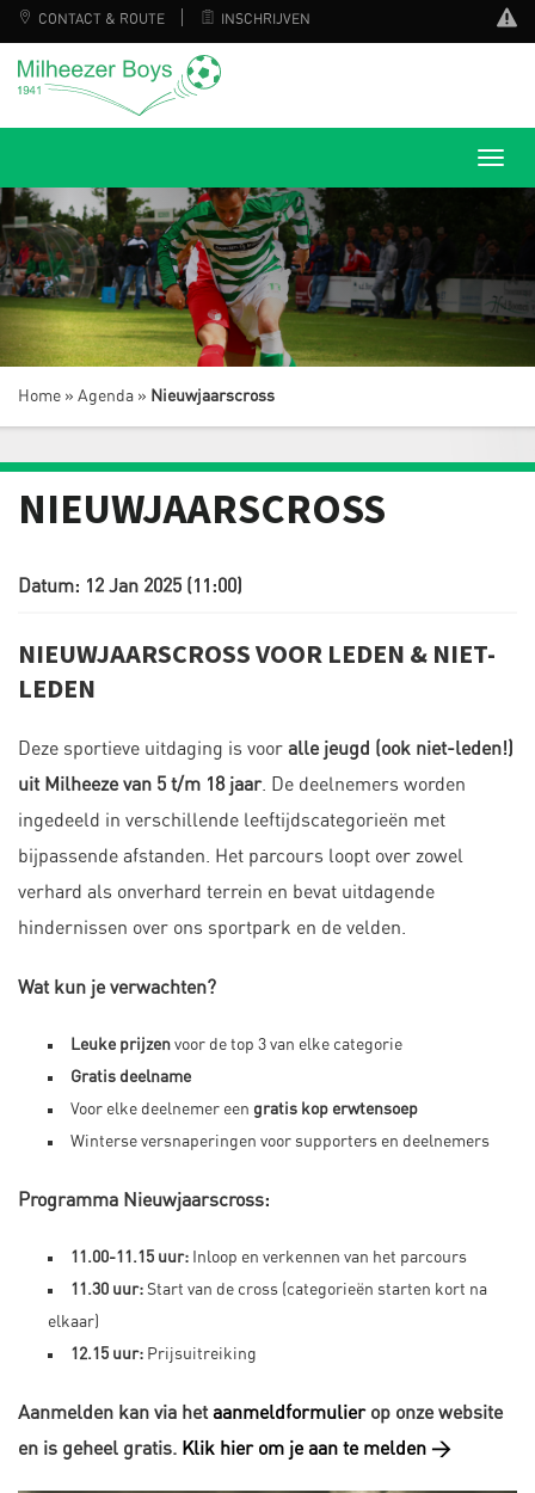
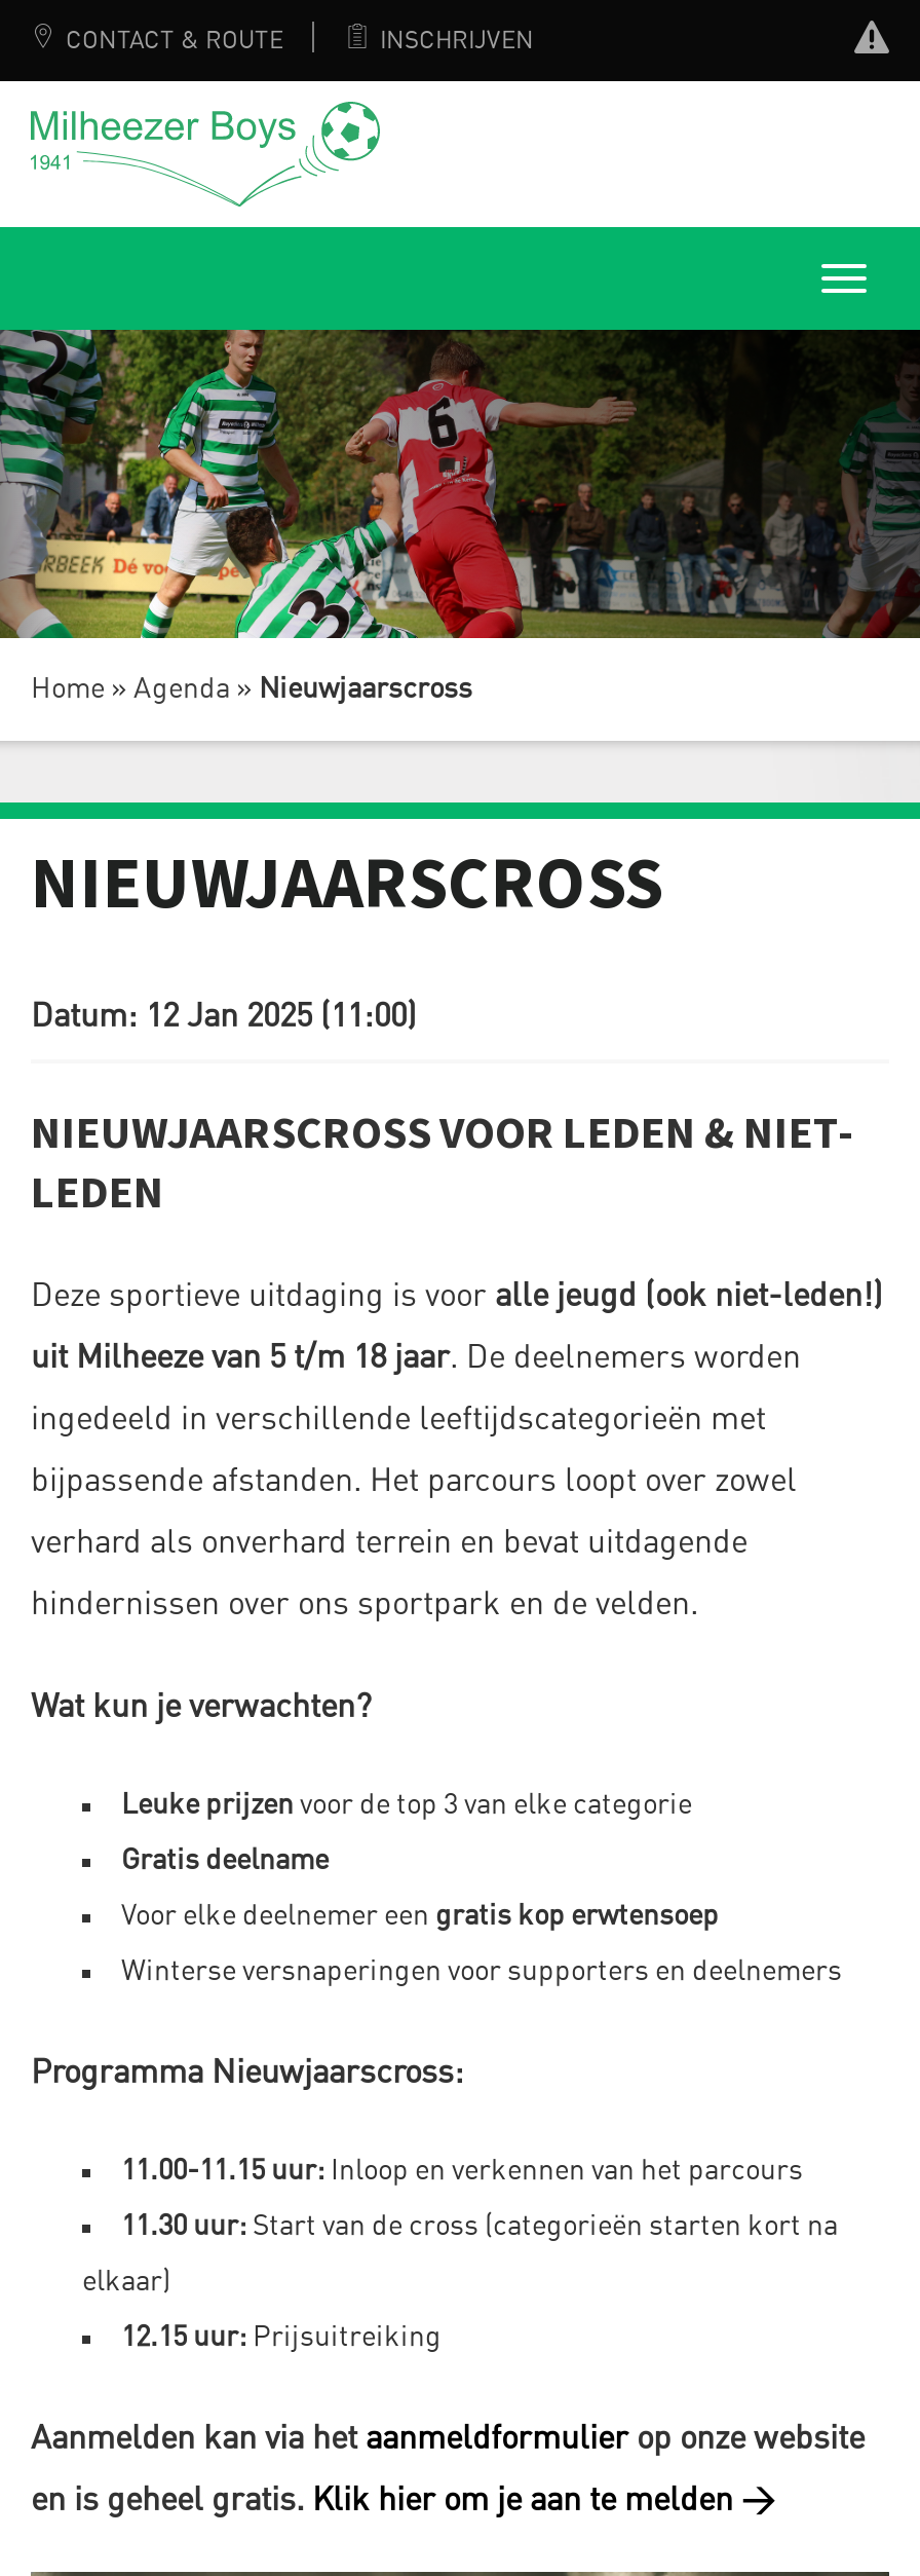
[4,186,531,368] [image] -> [6,328,914,640] [image]

